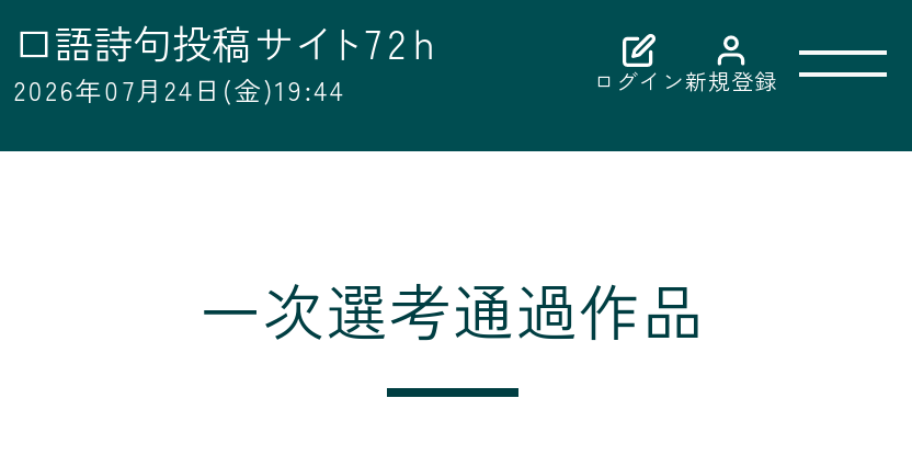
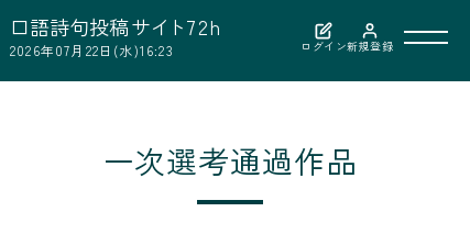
[14,69,345,106] 2026年07月24日(金)19:44 -> [10,40,174,59] 2026年07月22日(水)16:23

